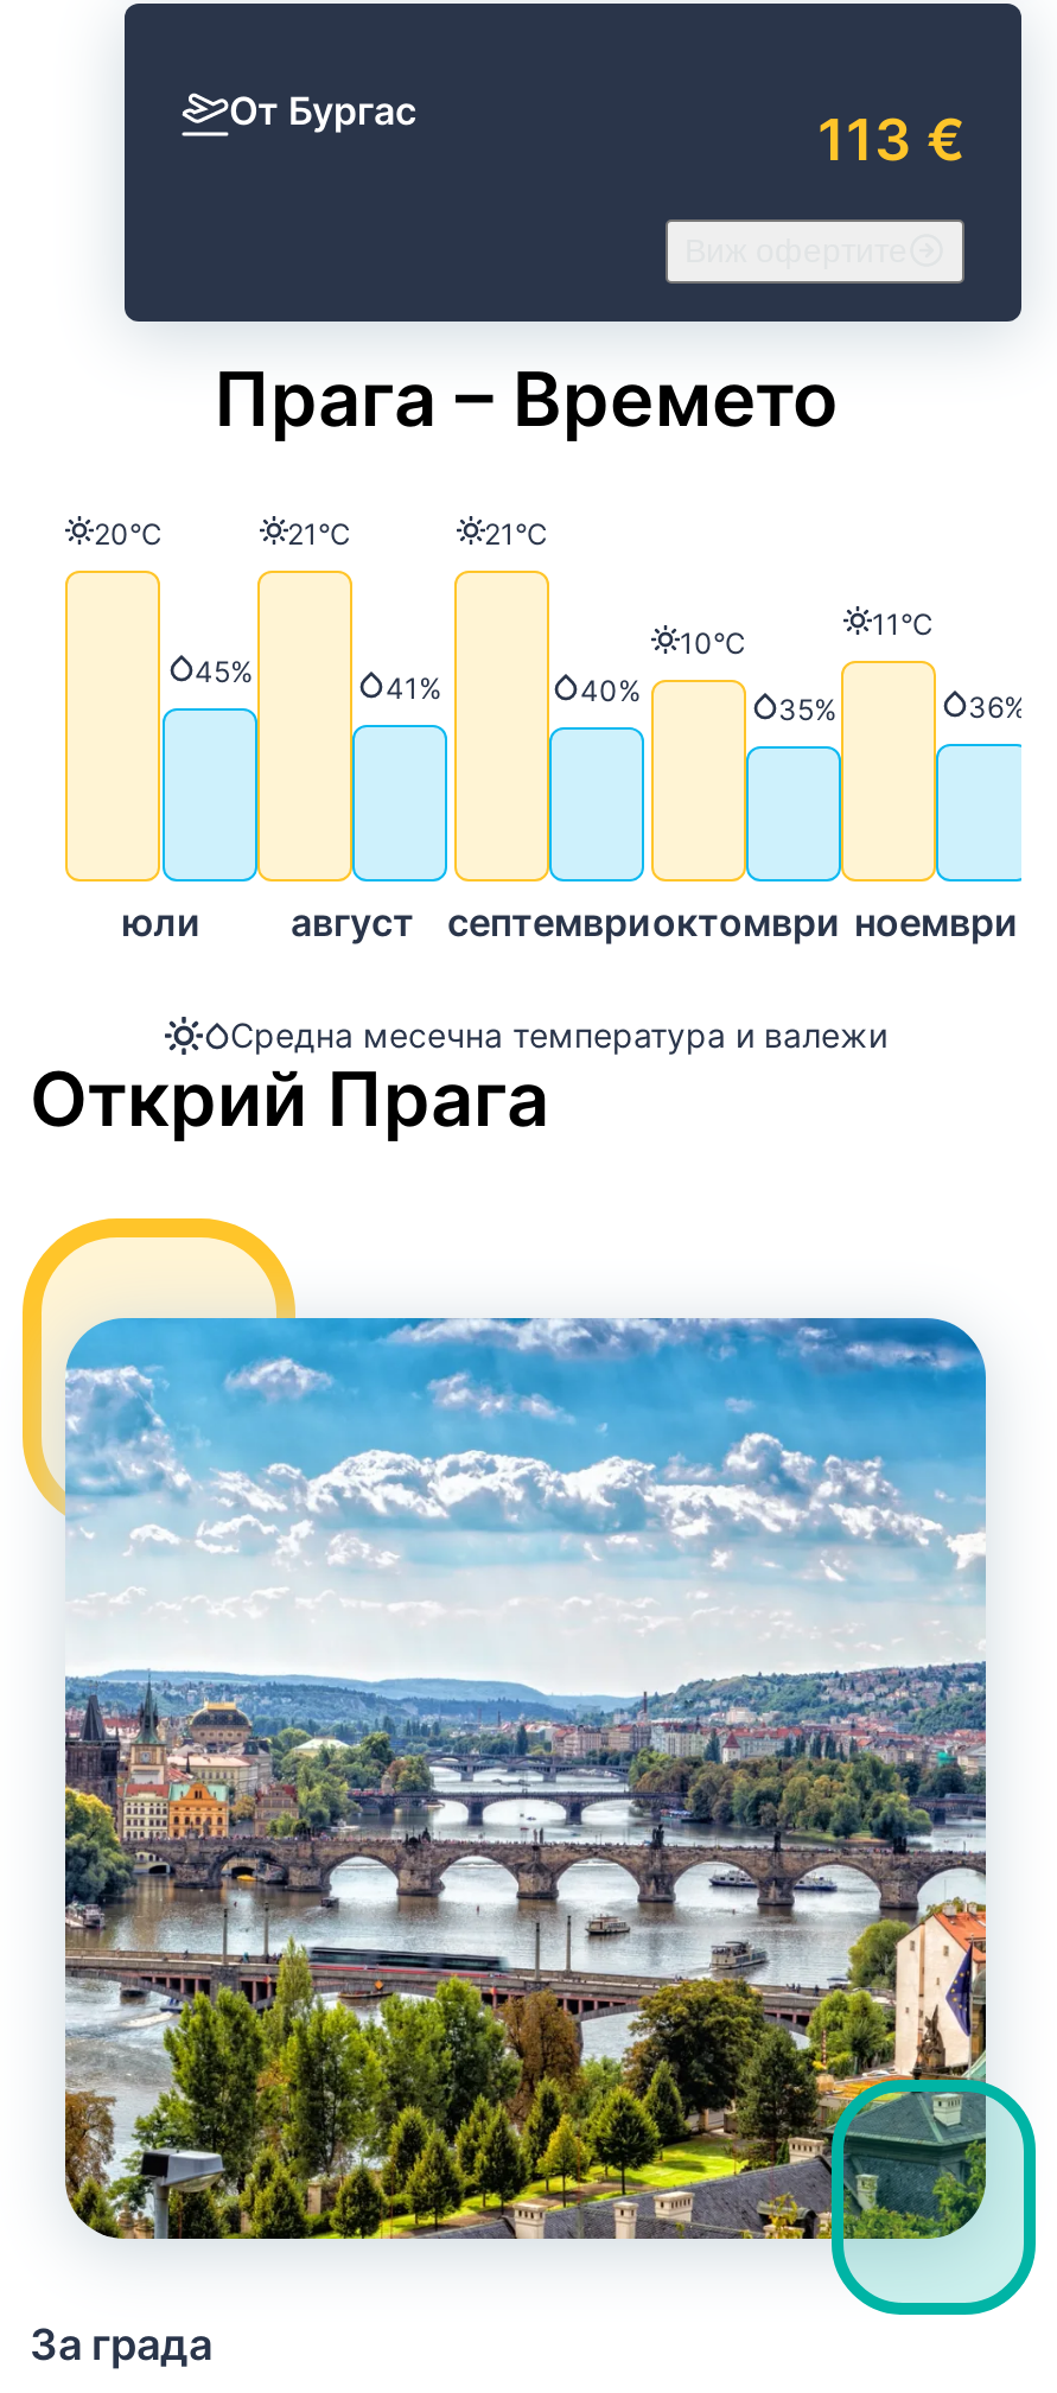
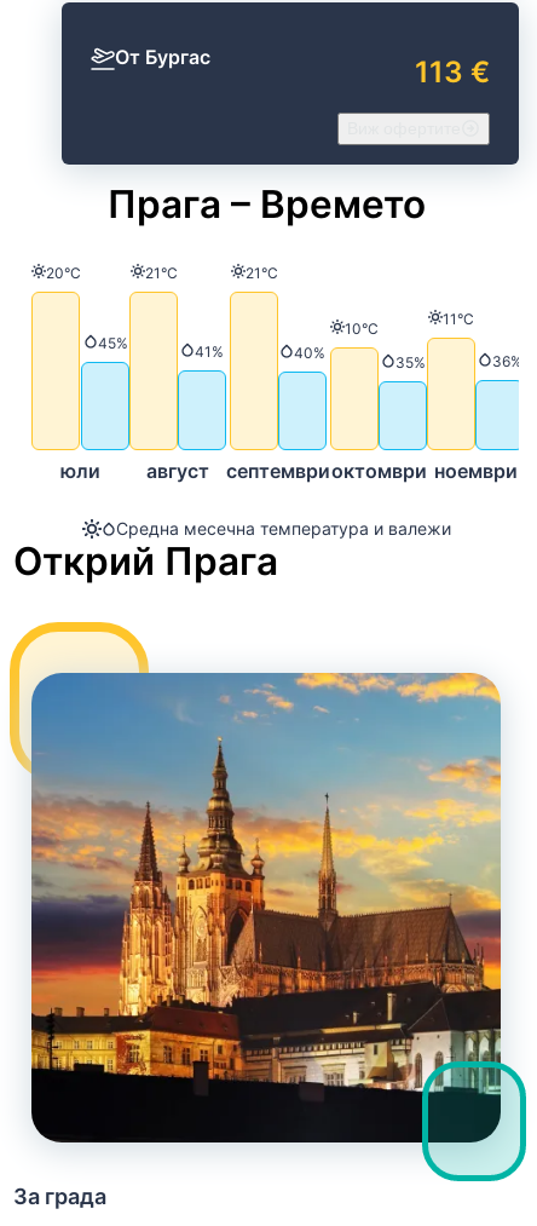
[63,1316,988,2241] [image] -> [30,672,502,1144] [image]

